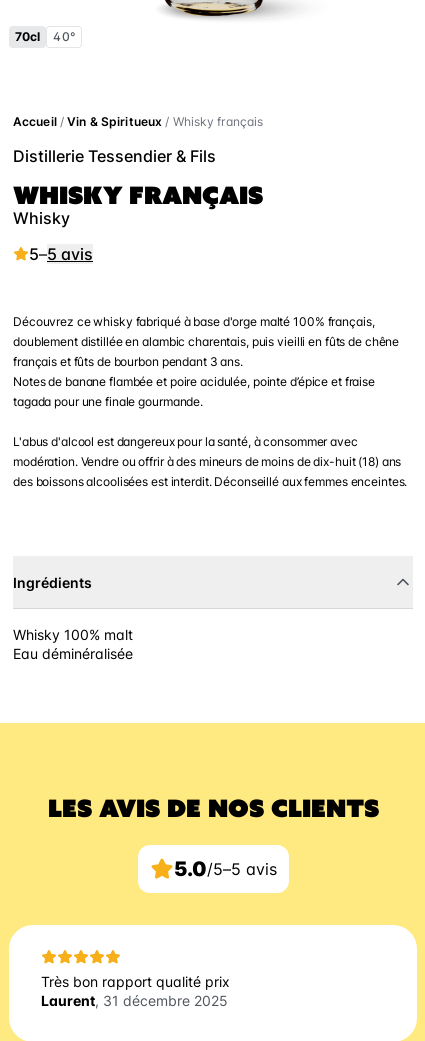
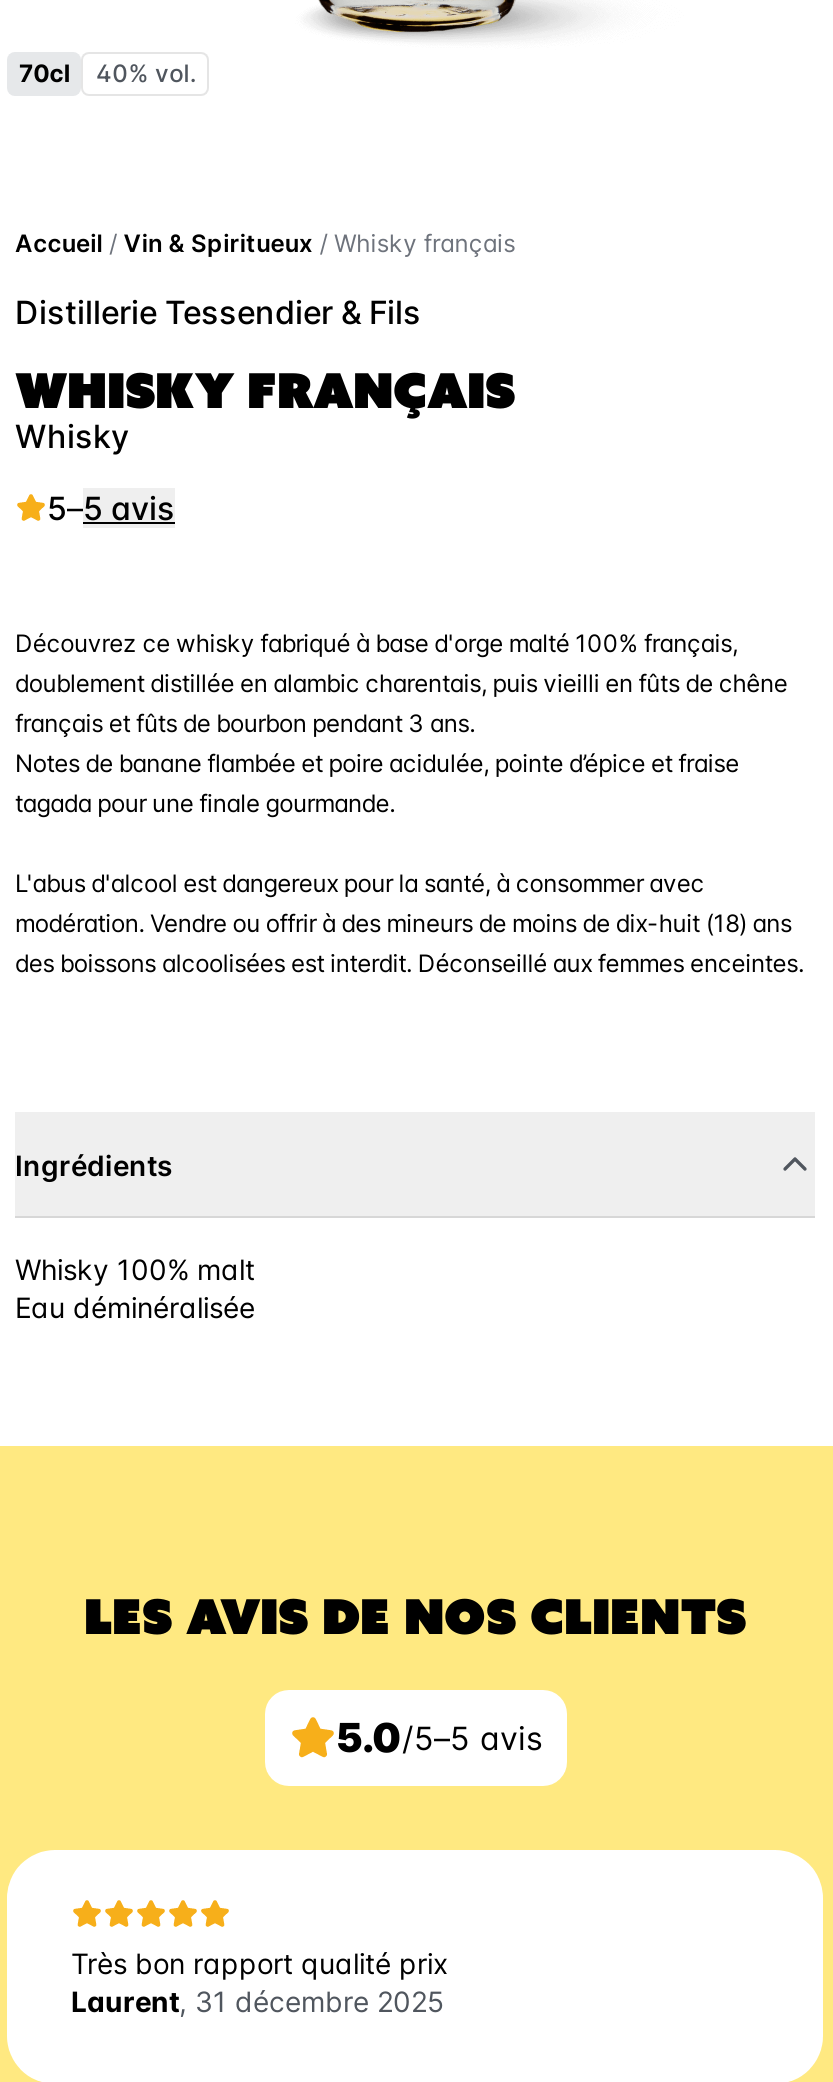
[15,29,75,44] 70cl 40° -> [19,58,196,88] 70cl 40% vol.

